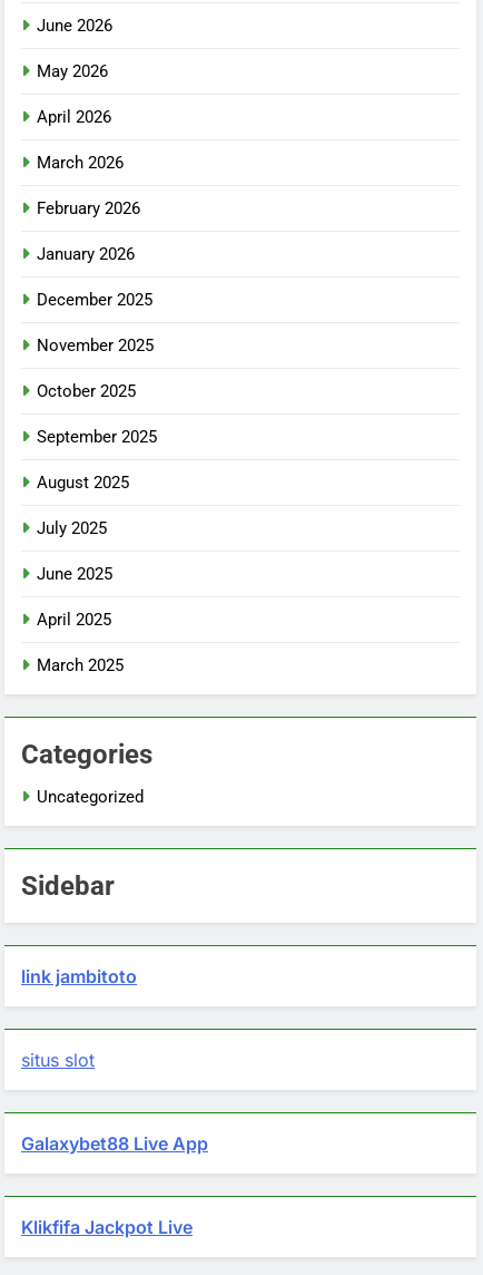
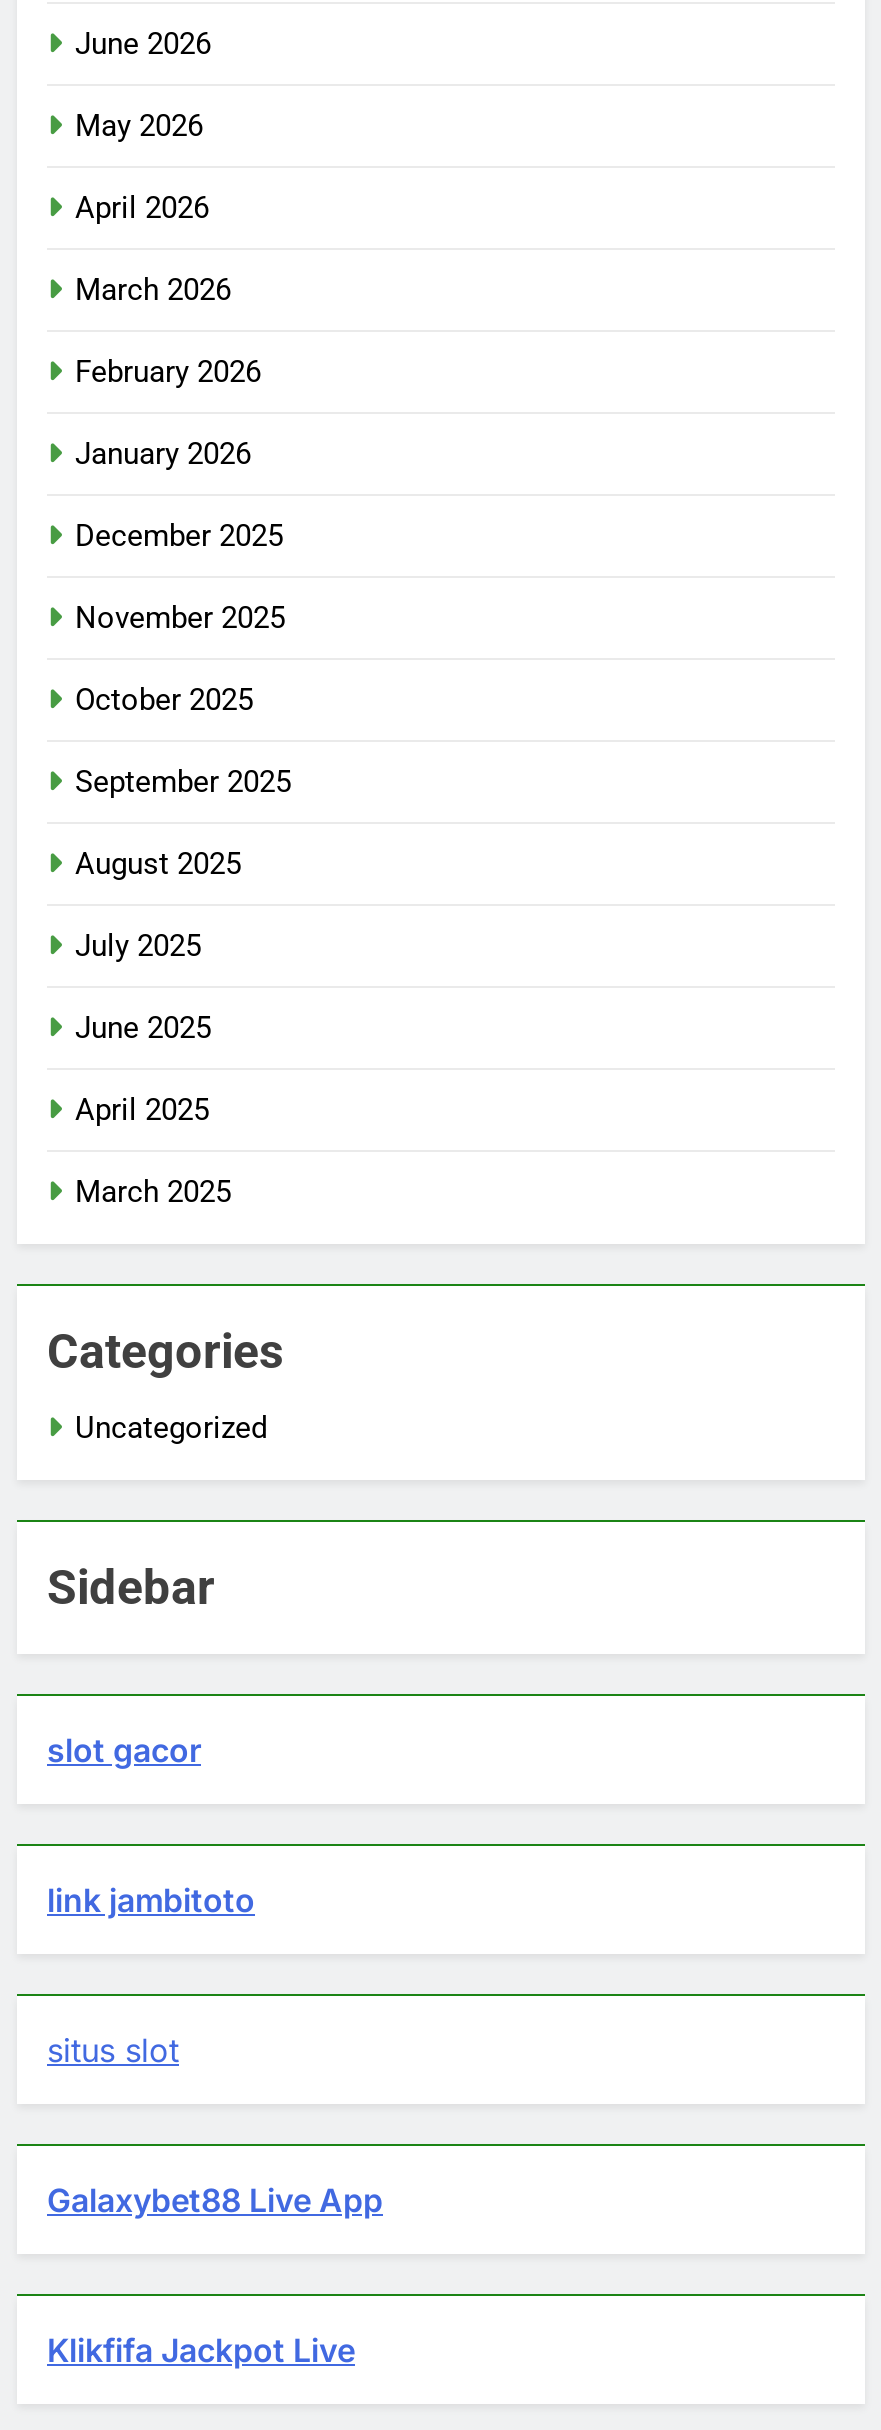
none -> [47,1730,201,1770] slot gacor

